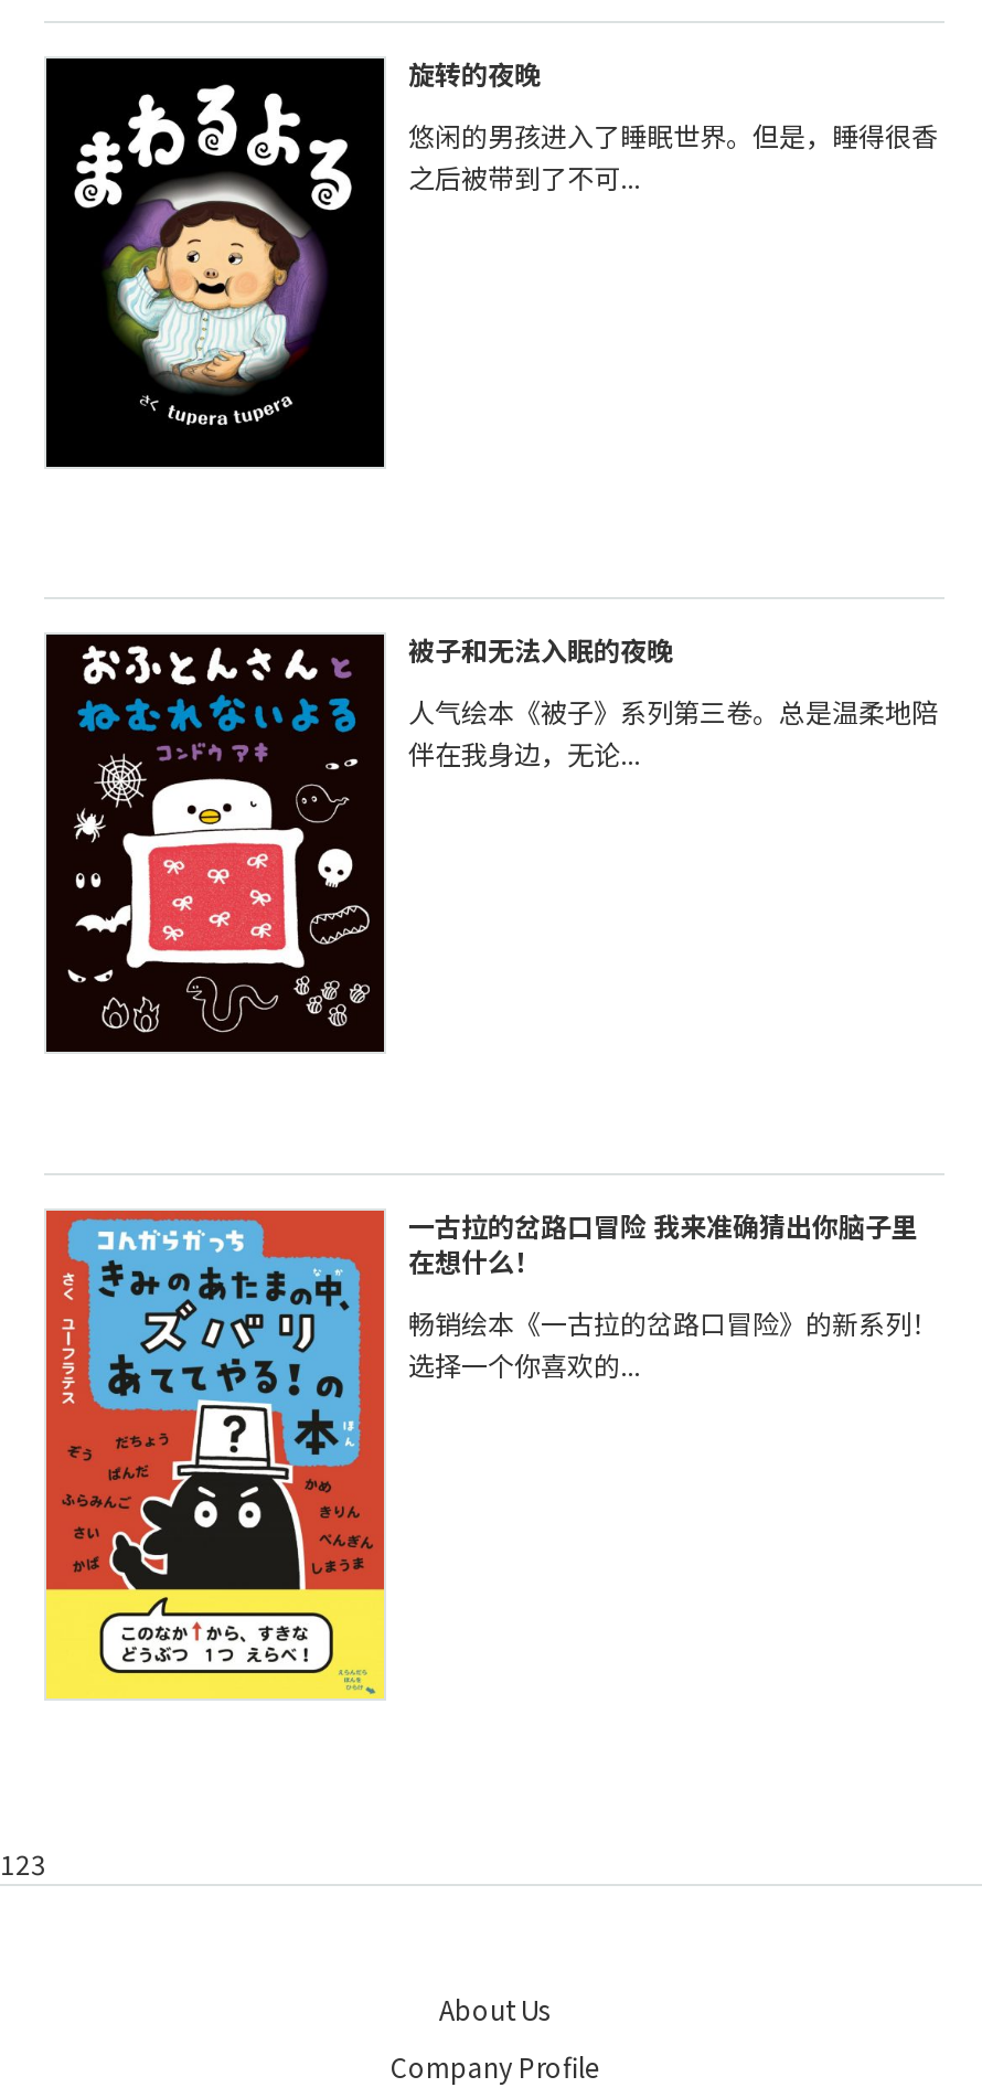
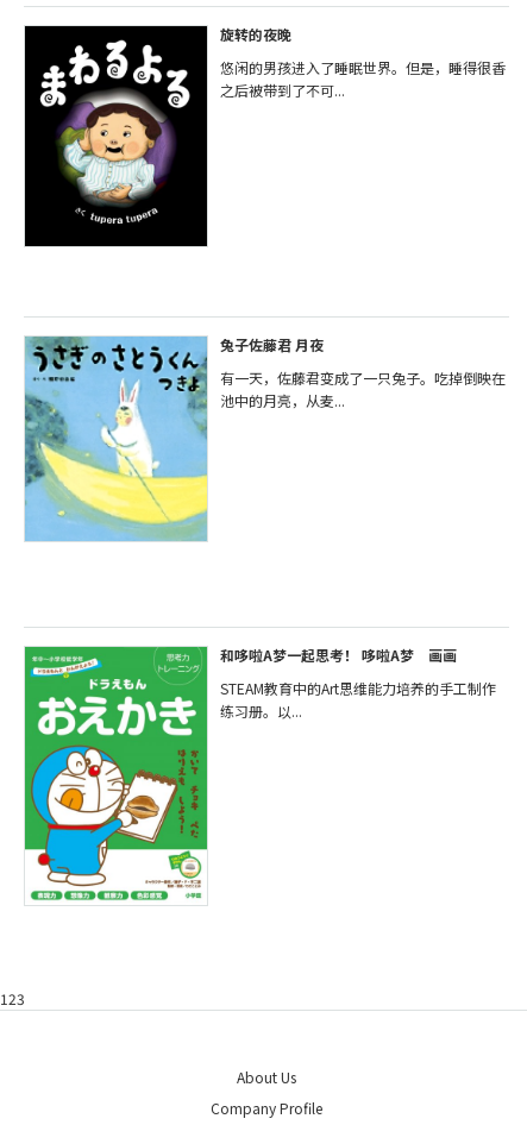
[44,630,673,1054] [image] | 被子和无法入眠的夜晚 -> [24,334,324,561] [image] | 兔子佐藤君 月夜
[408,692,938,771] 人气绘本《被子》系列第三卷。总是温柔地陪 | 伴在我身边，无论... -> [220,367,506,410] 有一天，佐藤君变成了一只兔子。吃掉倒映在 | 池中的月亮，从麦...
[44,1207,918,1701] [image] | 一古拉的岔路口冒险 我来准确猜出你脑子里 | 在想什么！ -> [24,645,457,910] [image] | 和哆啦A梦一起思考！ 哆啦A梦 画画
[408,1304,938,1384] 畅销绘本《一古拉的岔路口冒险》的新系列！ | 选择一个你喜欢的... -> [220,678,496,721] STEAM教育中的Art思维能力培养的手工制作 | 练习册。以...

